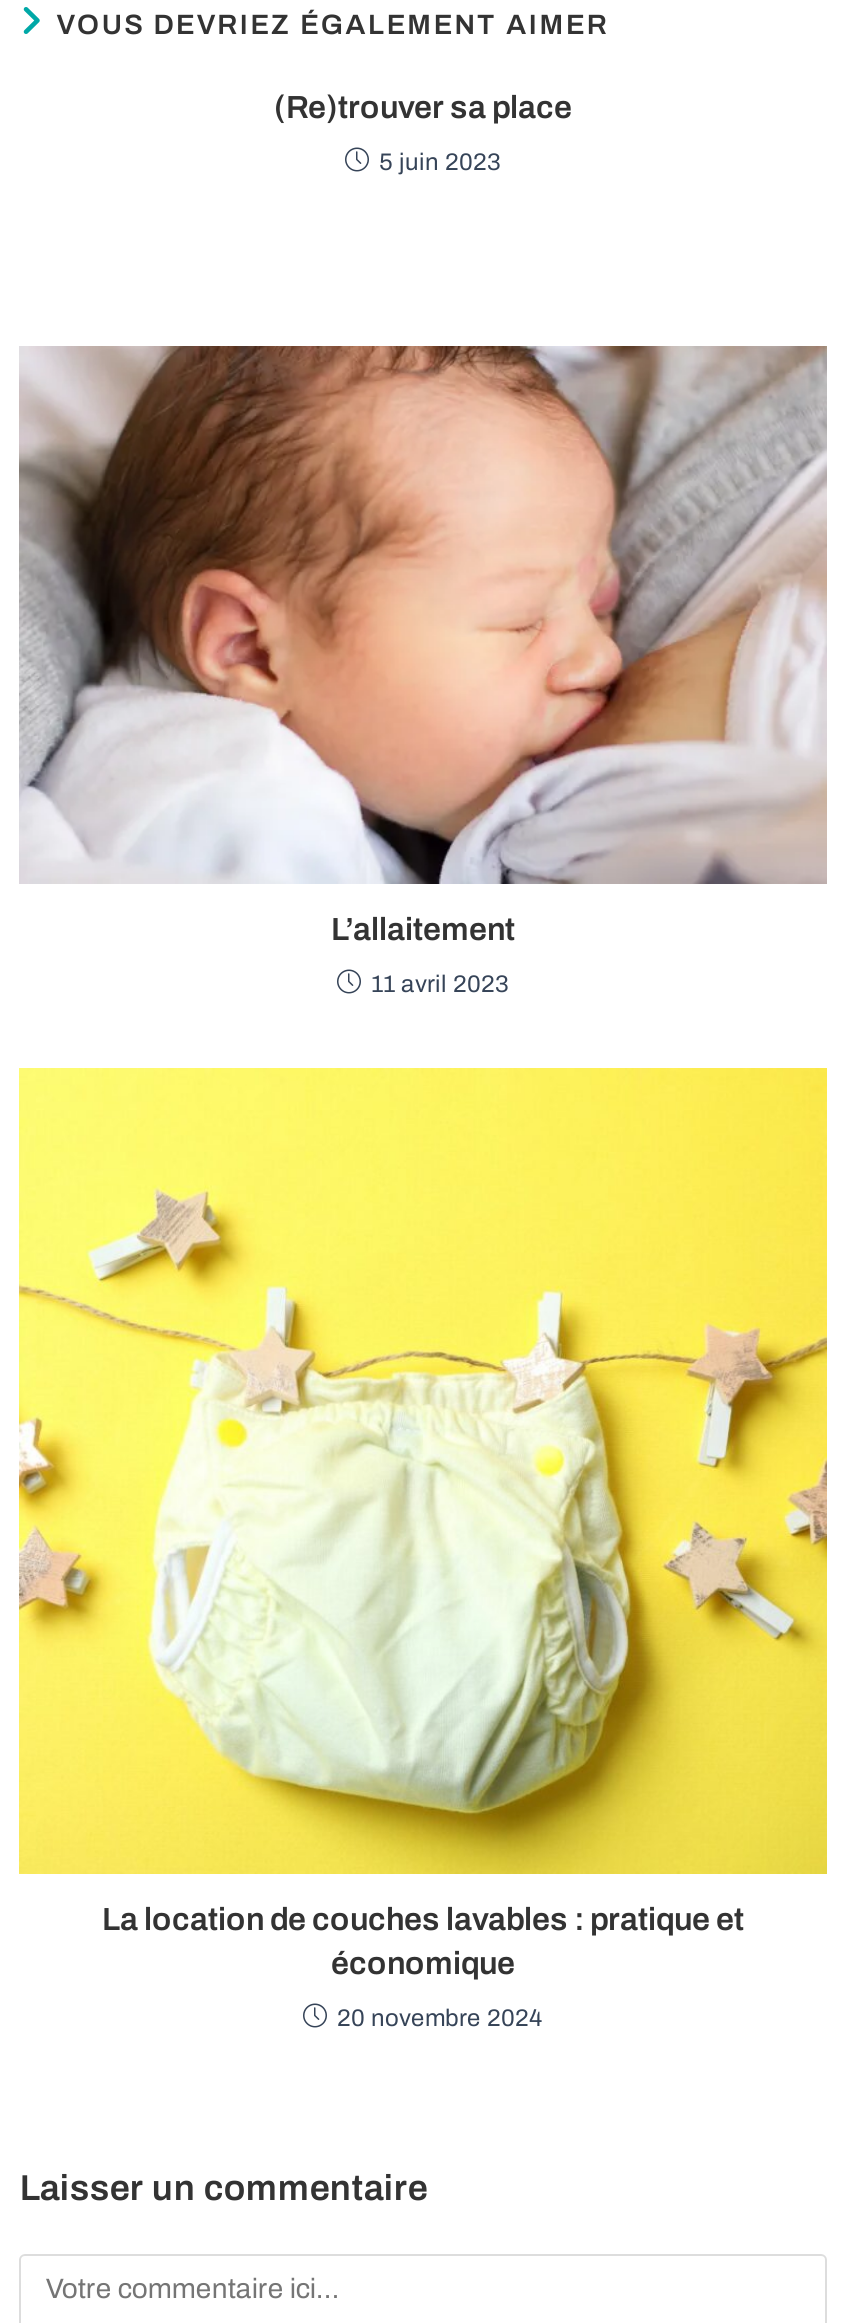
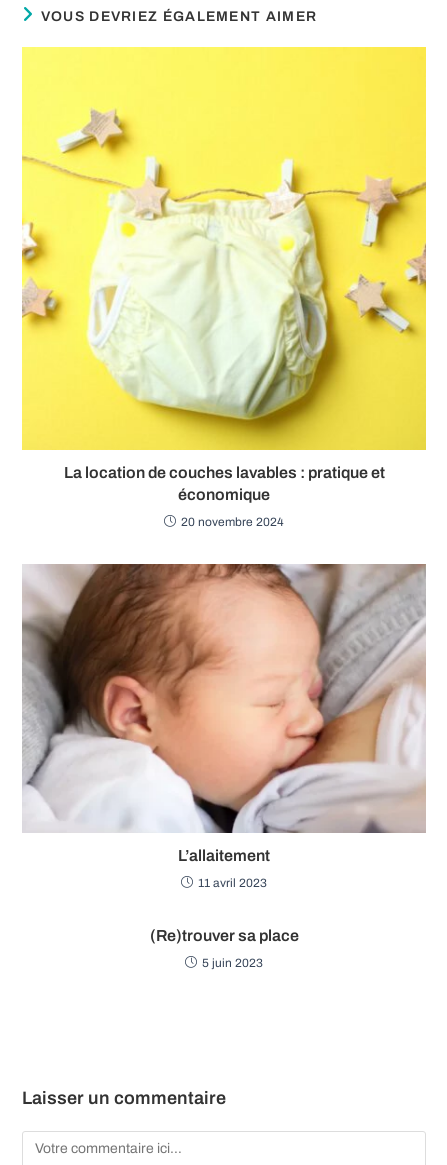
moved [274,90,572,176] -> [149,927,298,970]: (Re)trouver sa place | 5 juin 2023
moved [17,343,827,998] -> [21,563,426,890]: [image] | L’allaitement | 11 avril 2023
moved [15,1179,829,2032] -> [20,102,427,529]: [image] | La location de couches lavables : pratique et | économique | 20 novembre 2024

